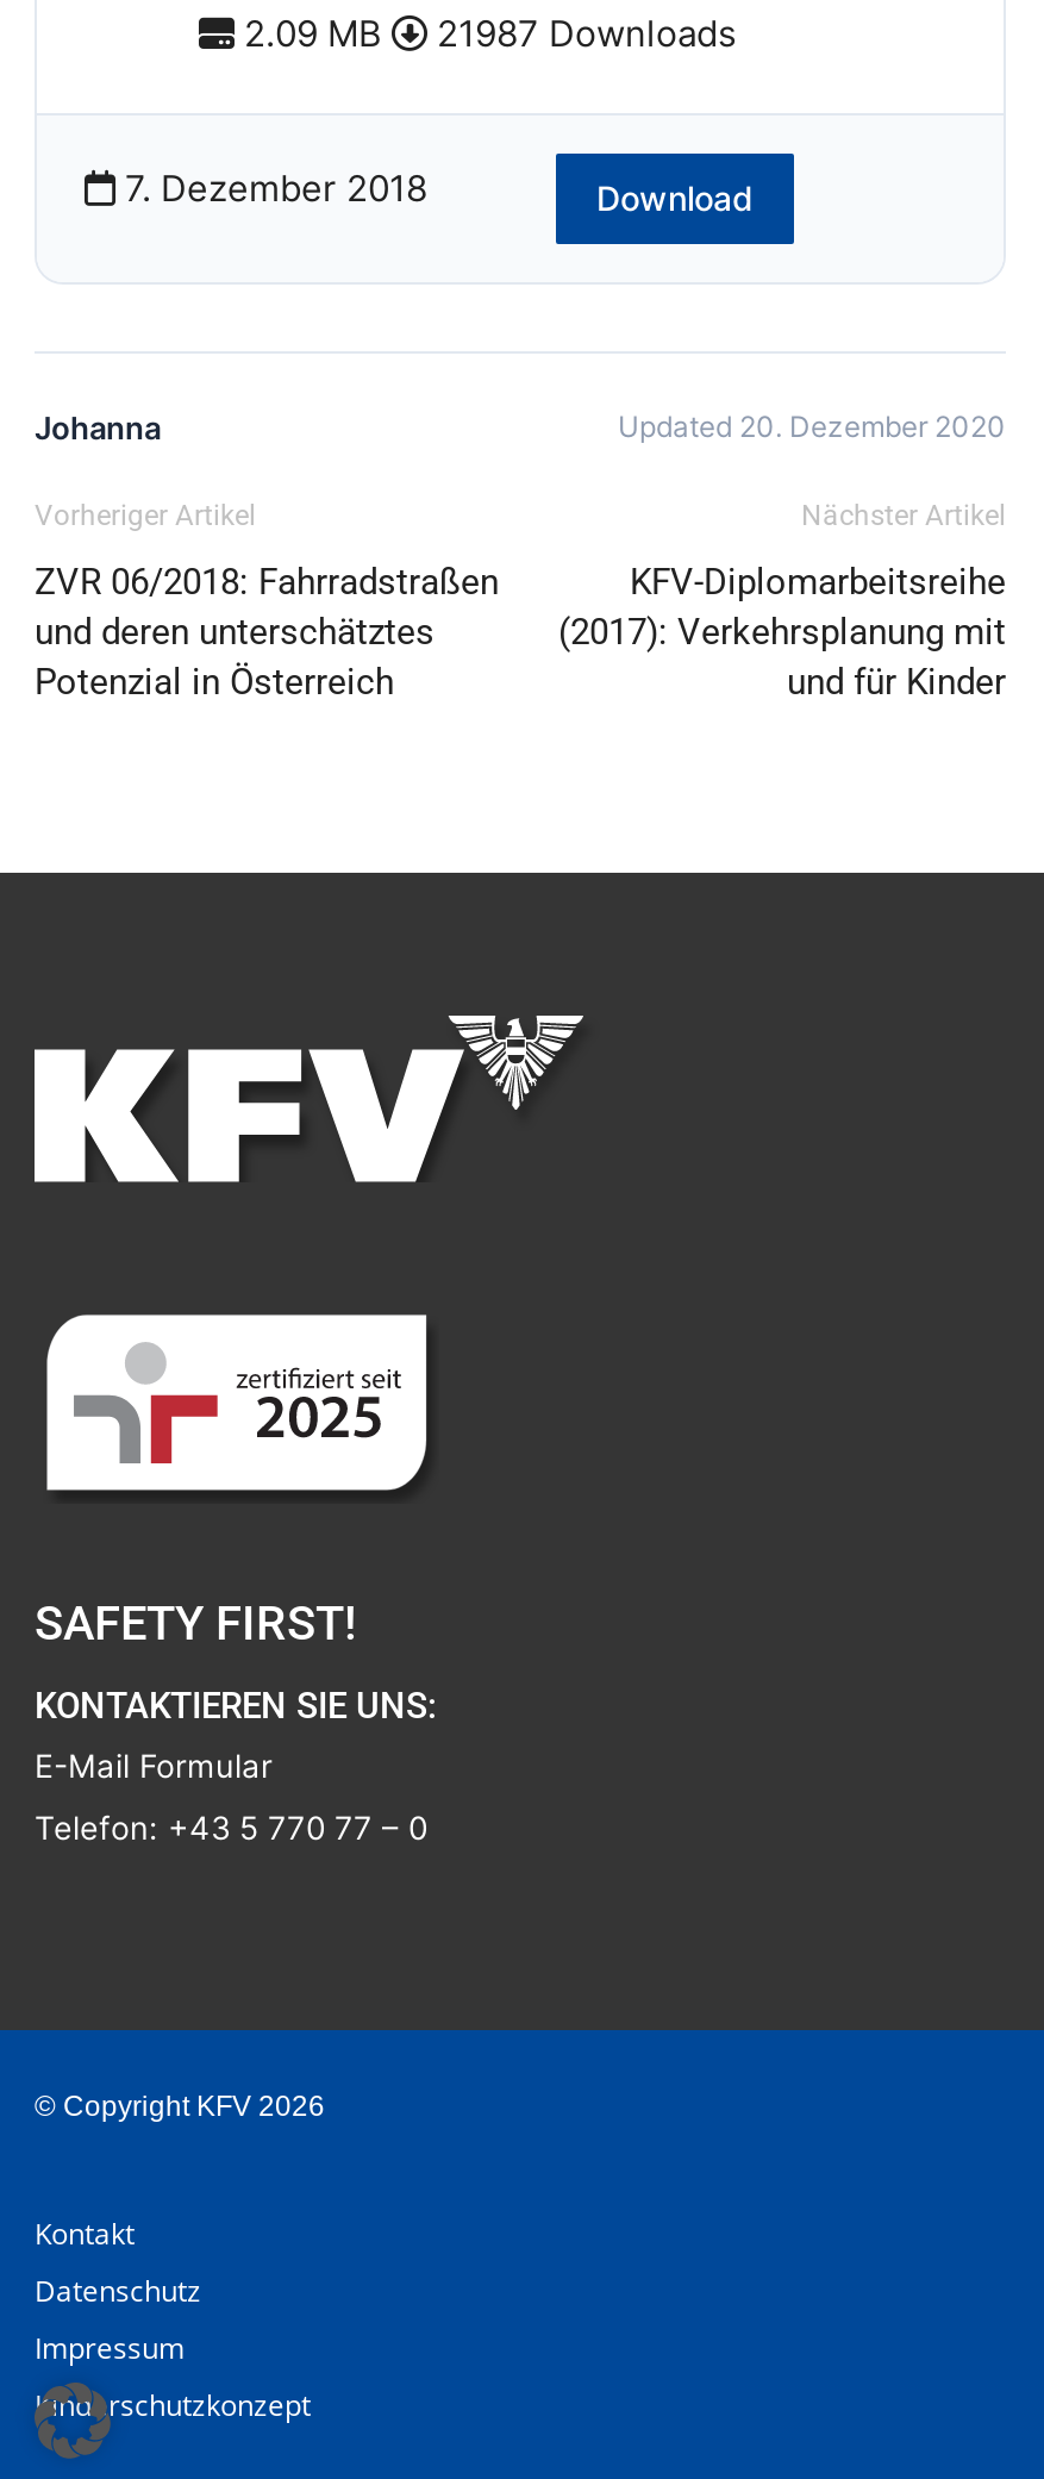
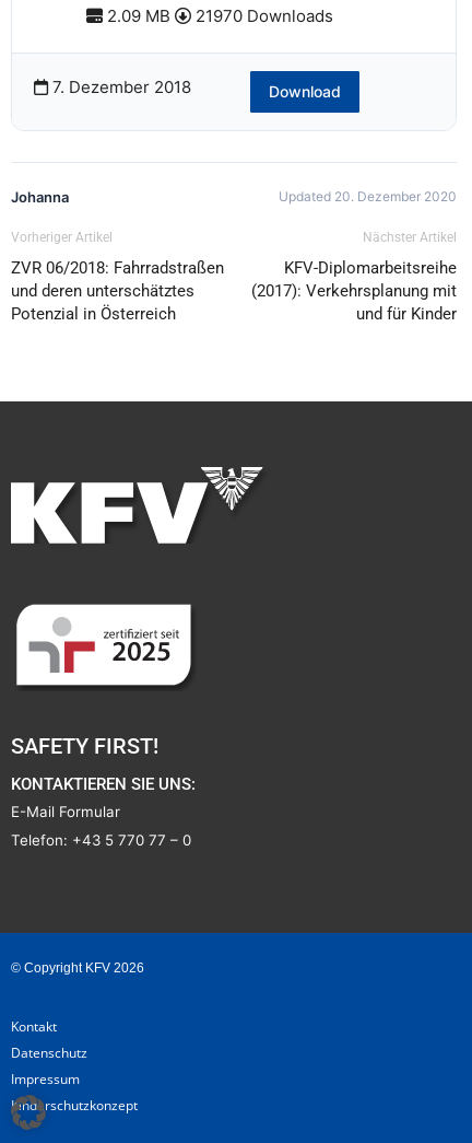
[235,11,737,56] 2.09 MB 21987 Downloads -> [103,5,333,26] 2.09 MB 21970 Downloads

